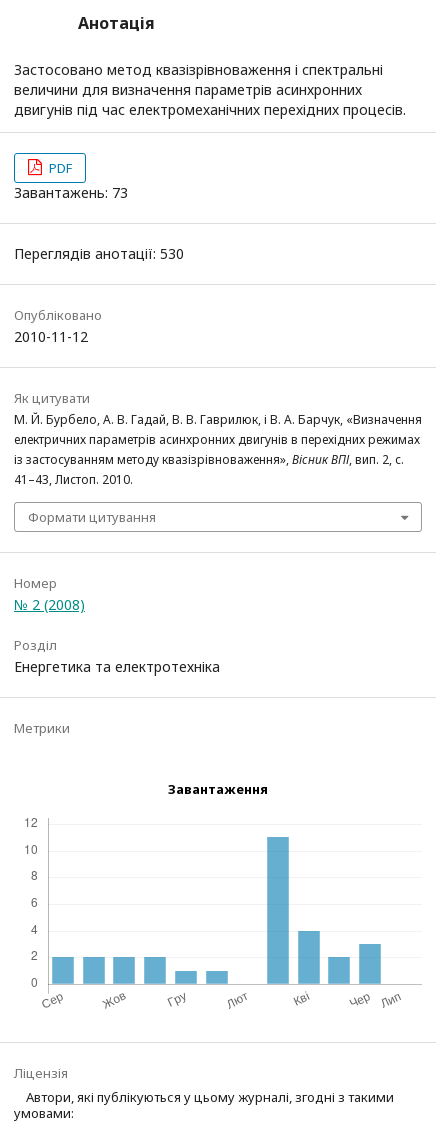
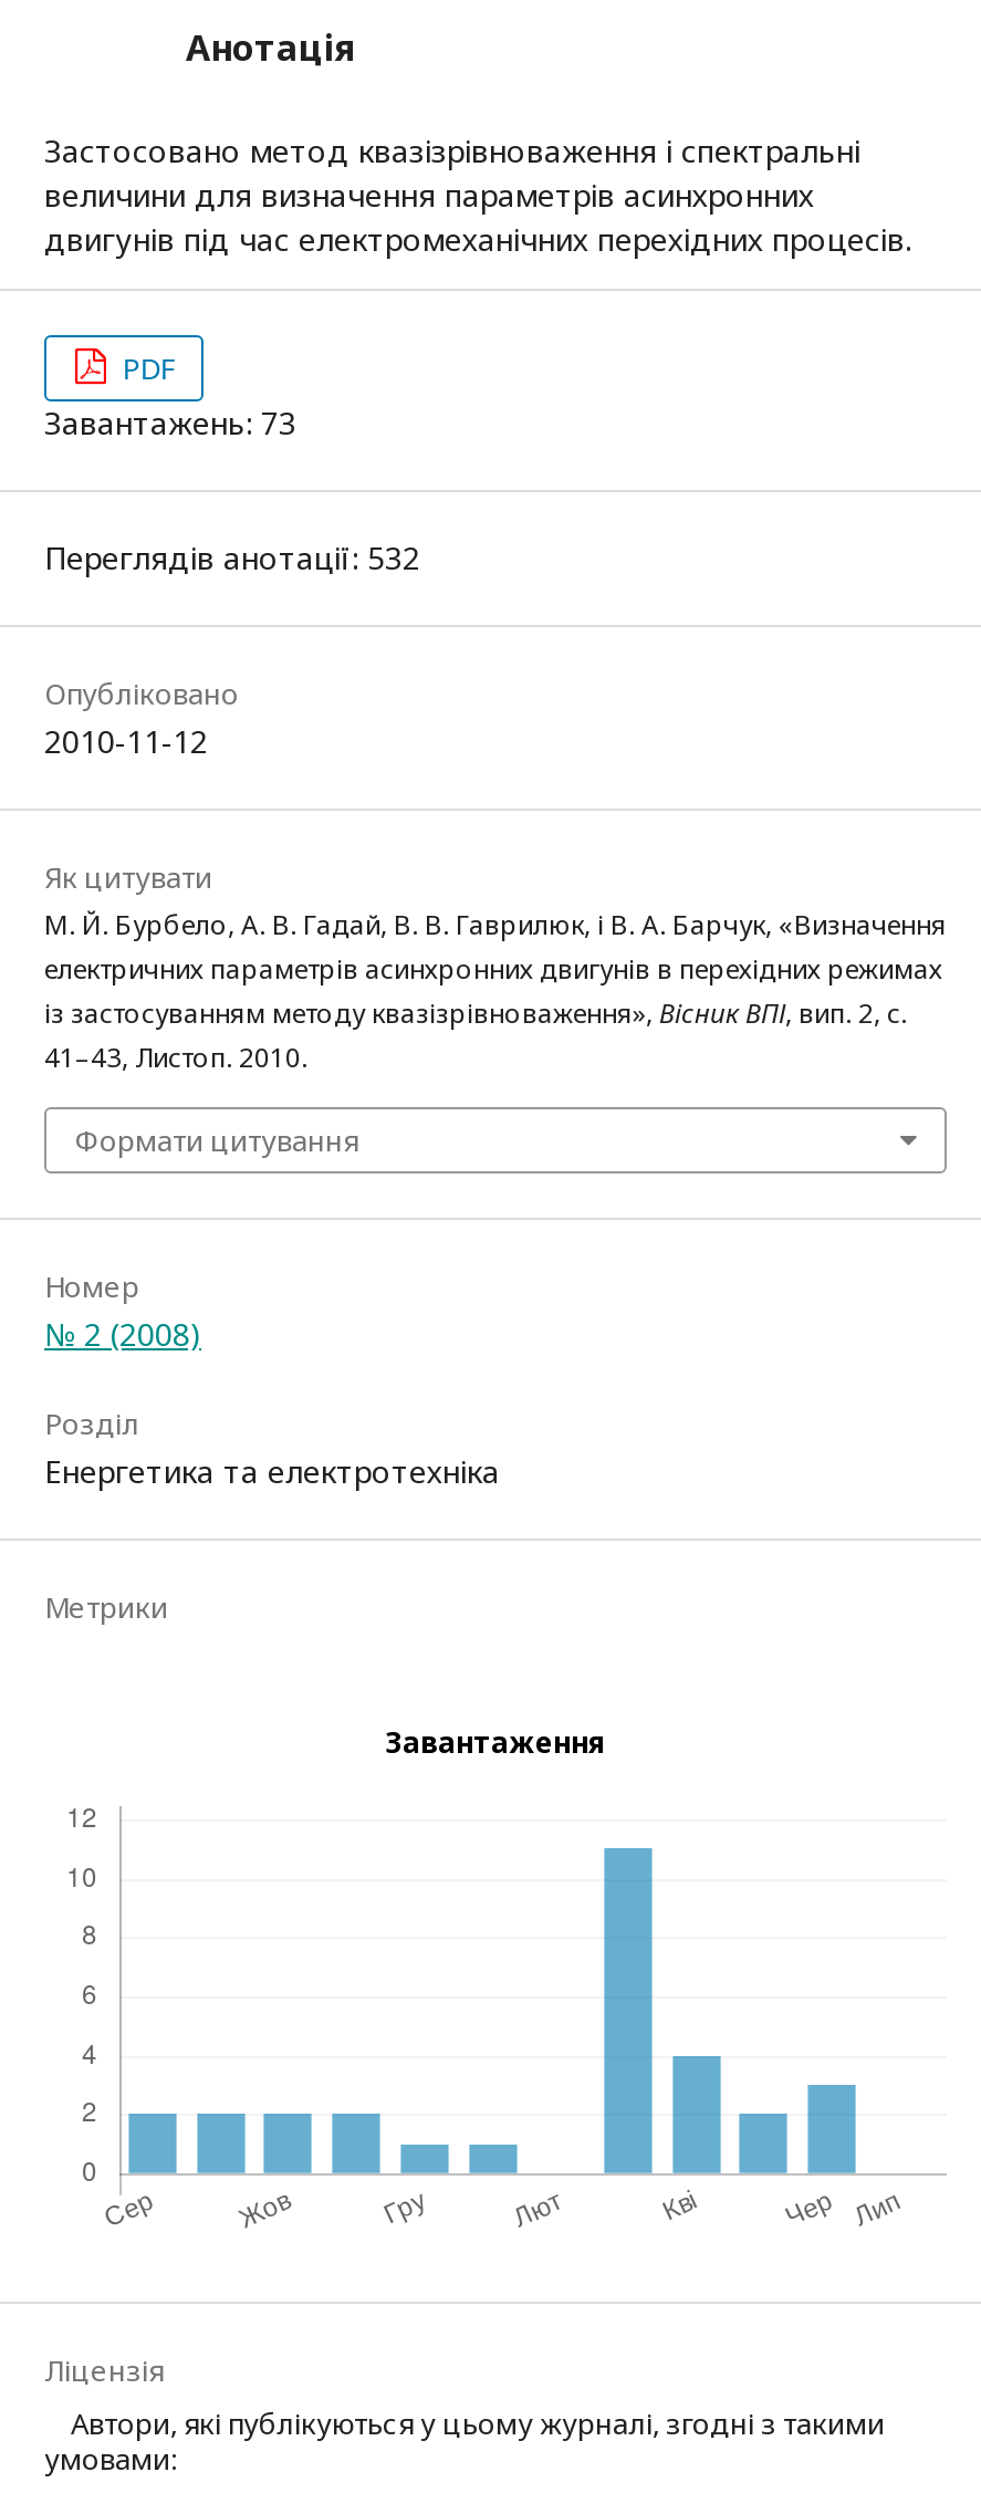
[14,244,184,263] Переглядів анотації: 530 -> [44,536,420,578] Переглядів анотації: 532

